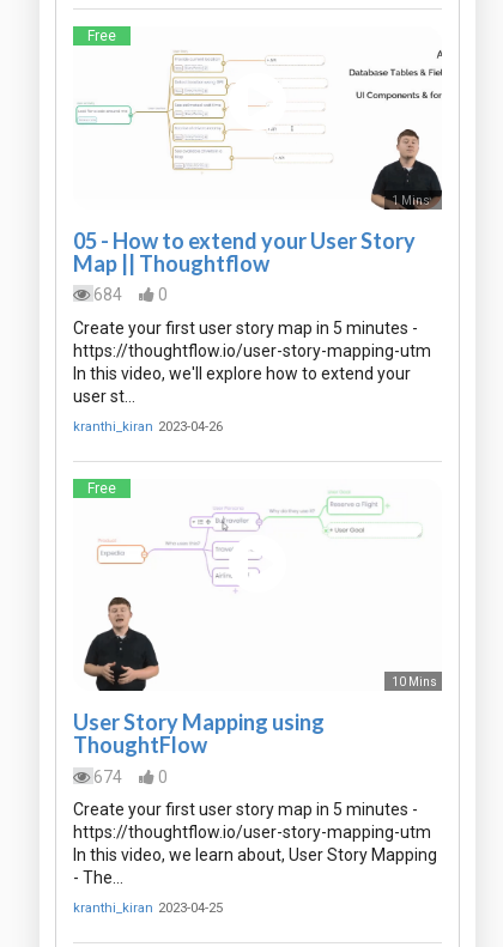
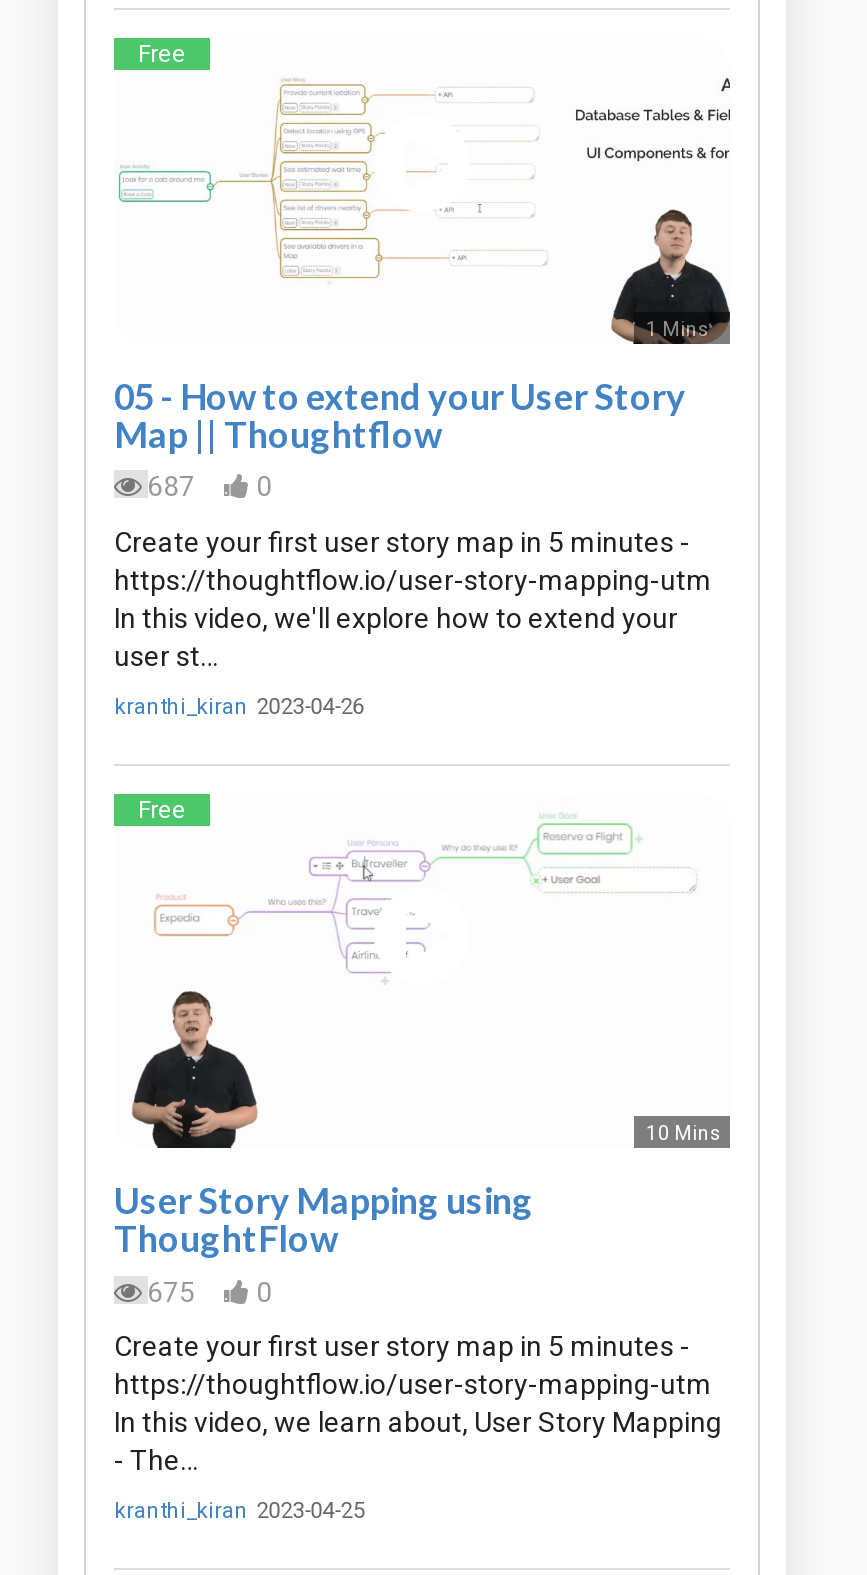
[93,285,168,304] 684 0 -> [147,471,272,503] 687 0
[93,767,168,786] 674 0 -> [147,1276,272,1308] 675 0

